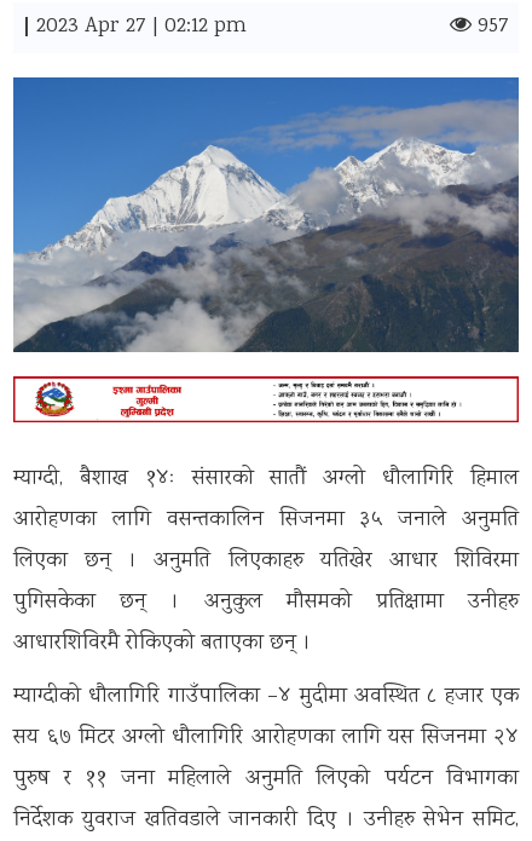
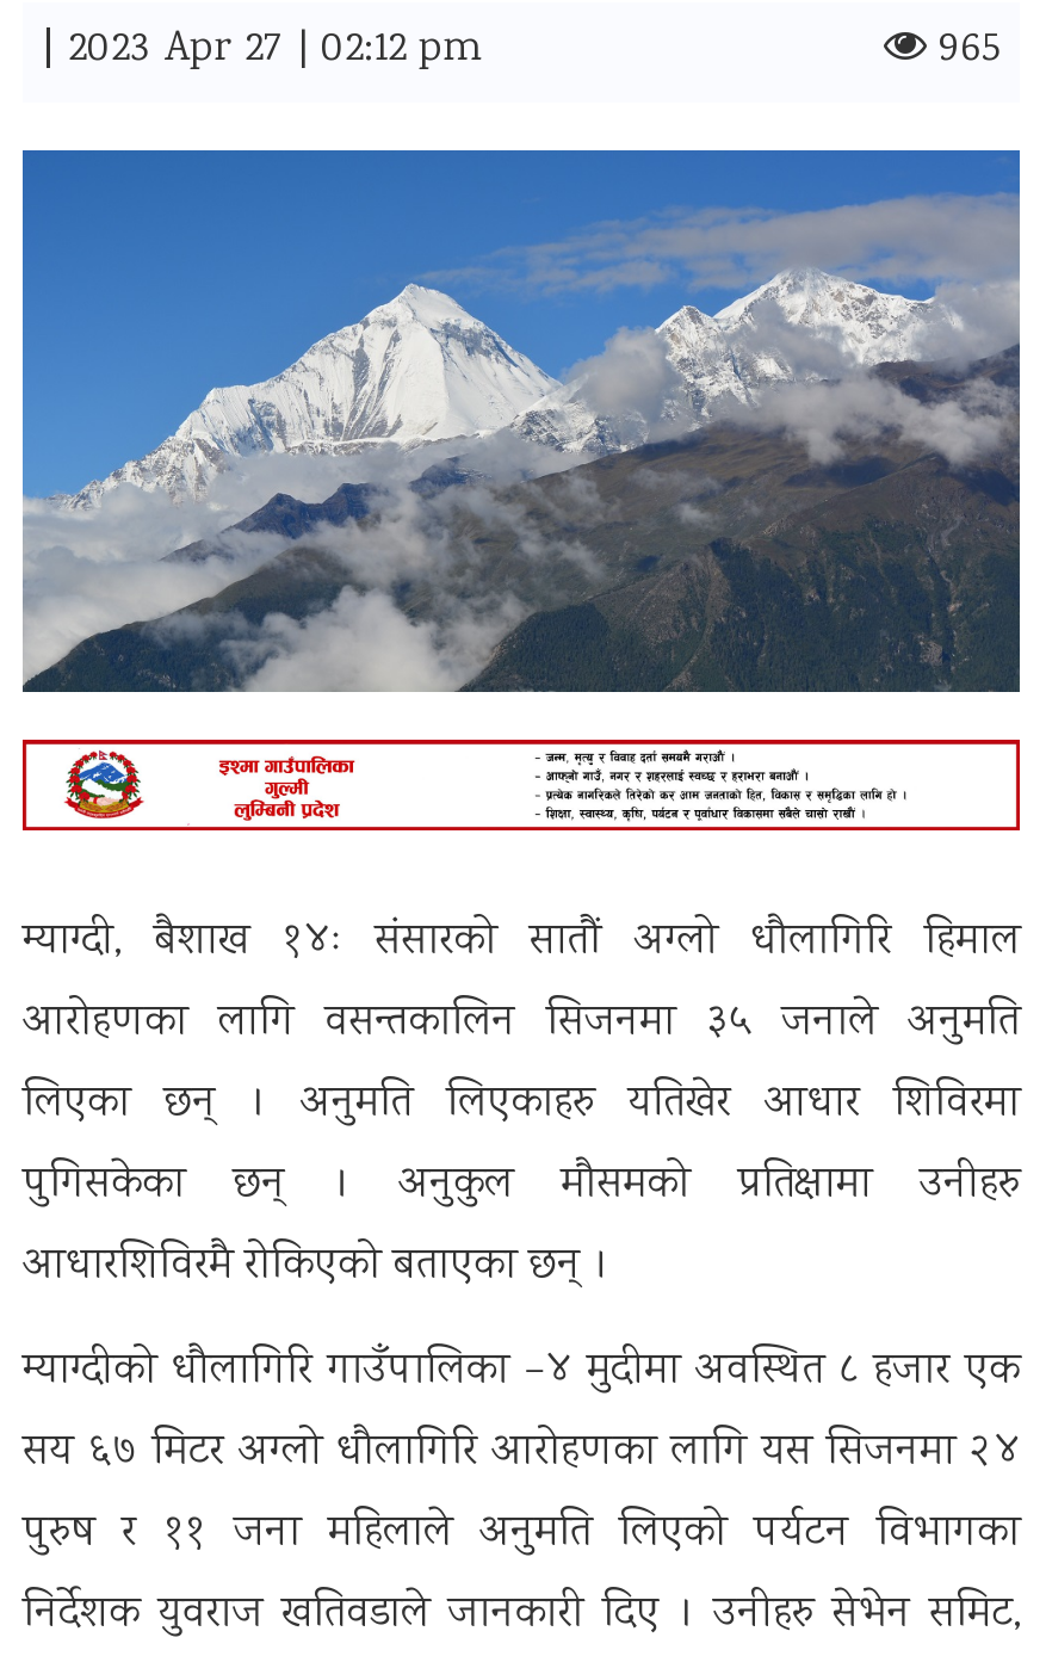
[472,11,509,42] 957 -> [927,19,1001,81] 965

